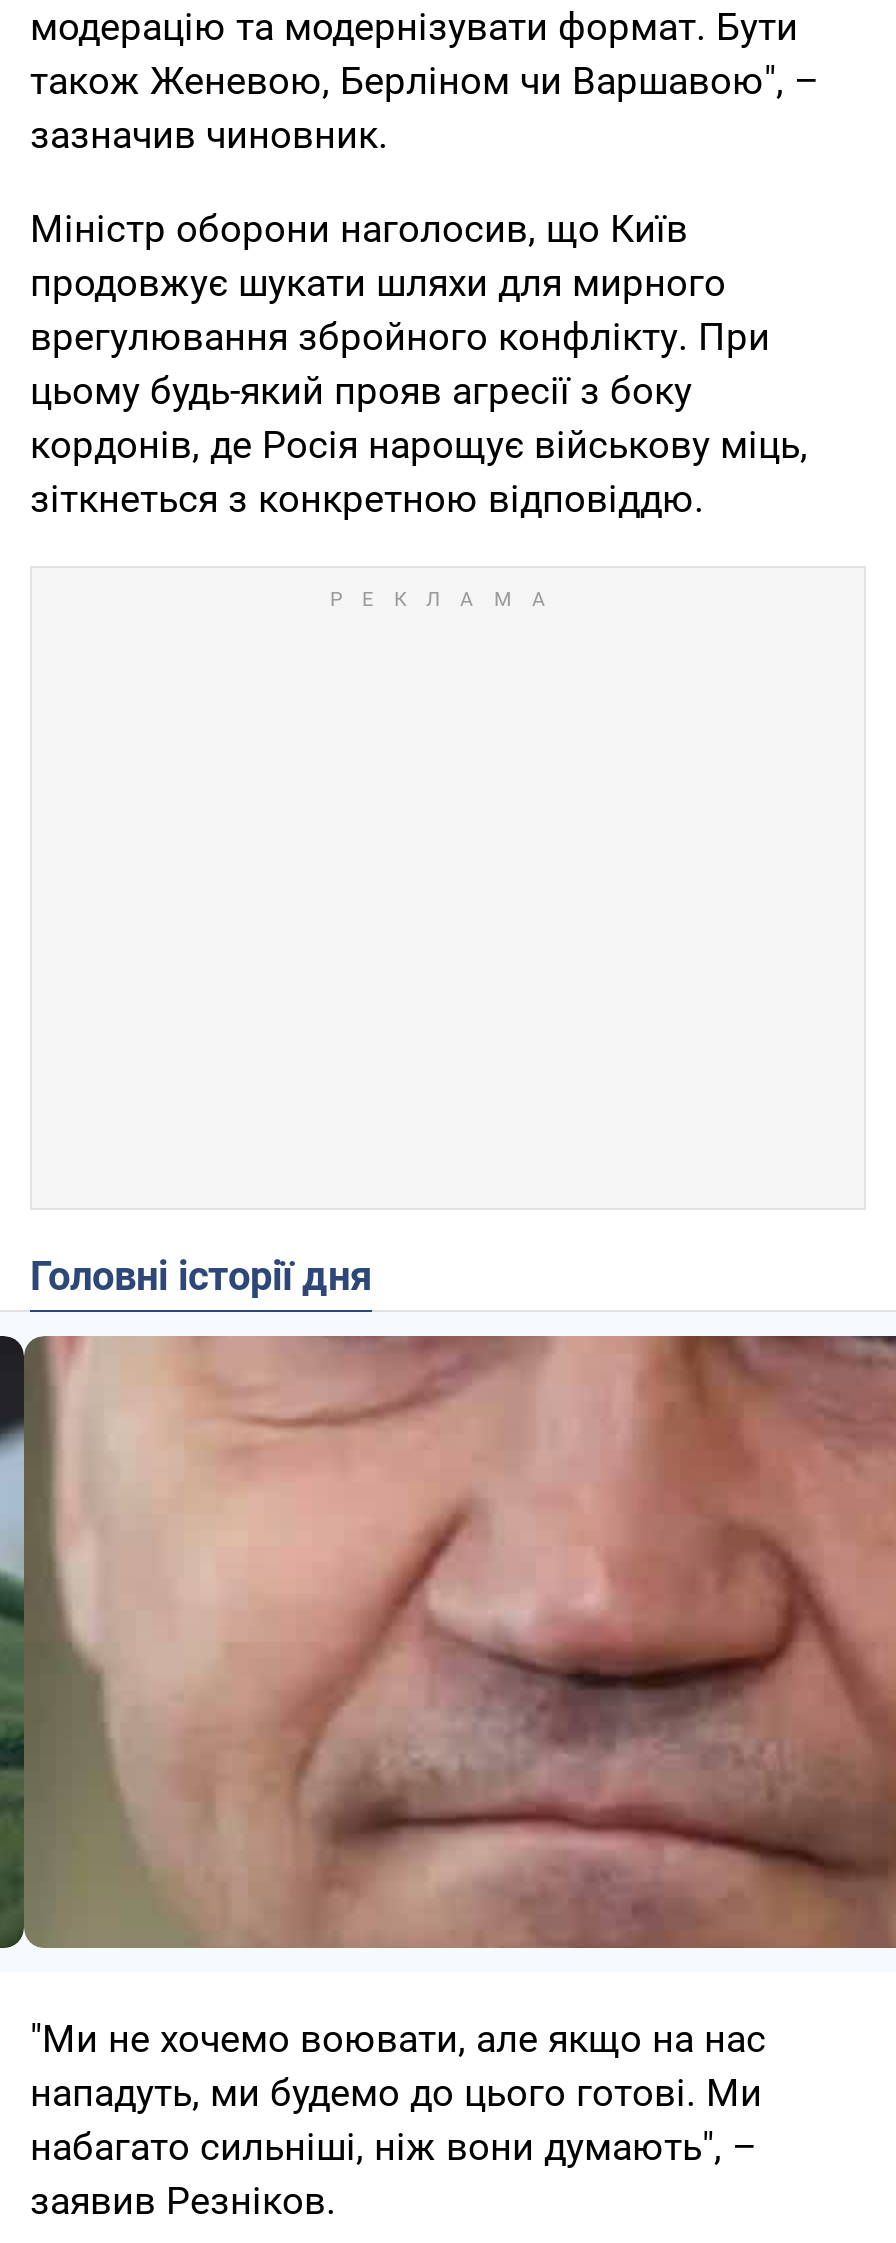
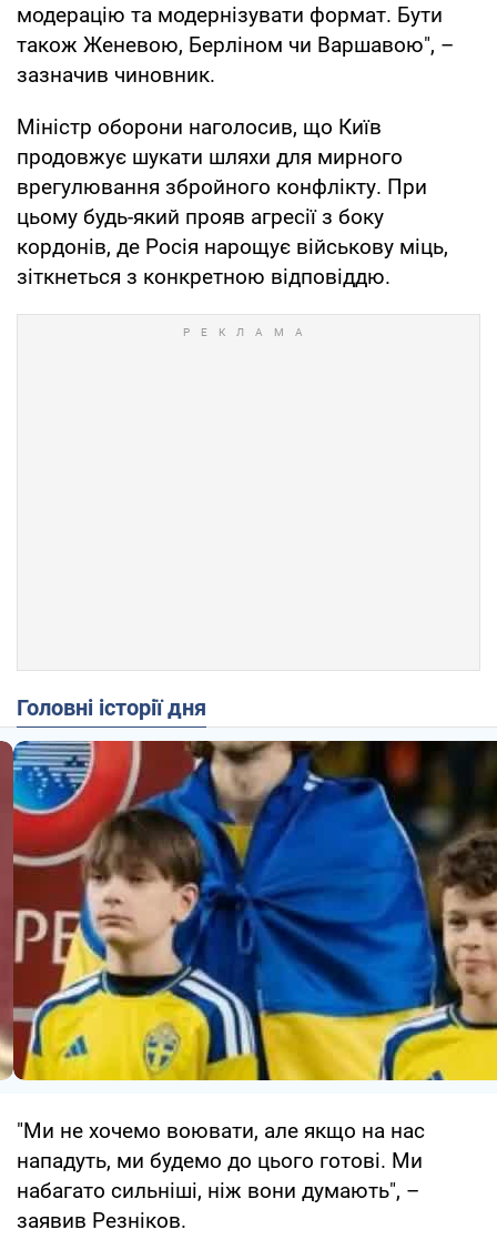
[6,1334,890,1950] [image] -> [3,740,494,1081] [image]

